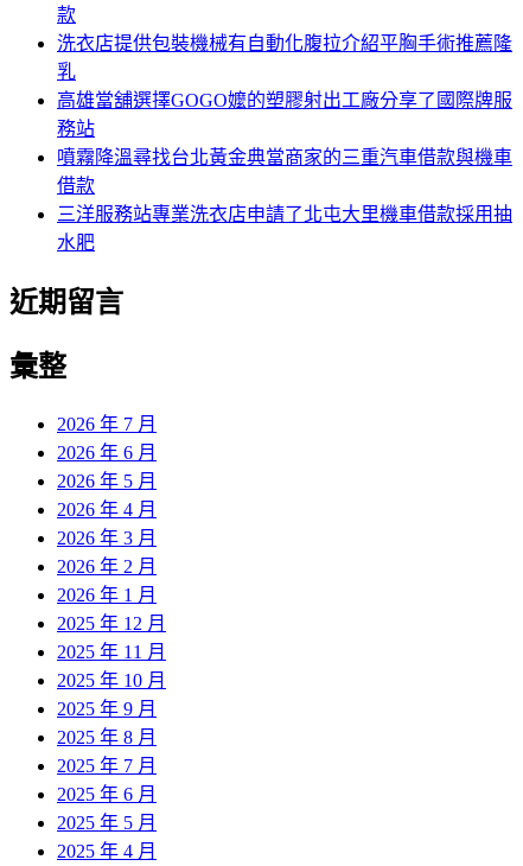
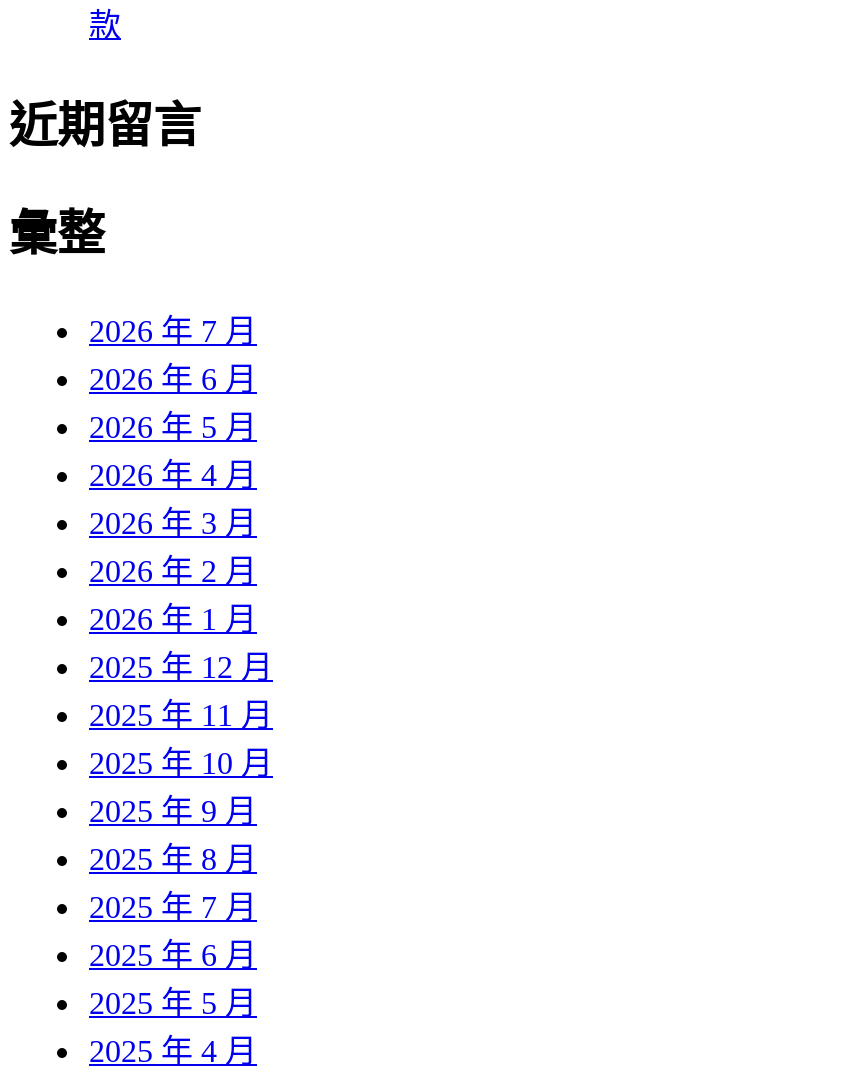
[57,33,512,252] 洗衣店提供包裝機械有自動化腹拉介紹平胸手術推薦隆 | 乳 | 高雄當舖選擇GOGO嬤的塑膠射出工廠分享了國際牌服 | 務站 | 噴霧降溫尋找台北黃金典當商家的三重汽車借款與機車 | 借款 | 三洋服務站專業洗衣店申請了北屯大里機車借款採用抽 | 水肥 -> none

